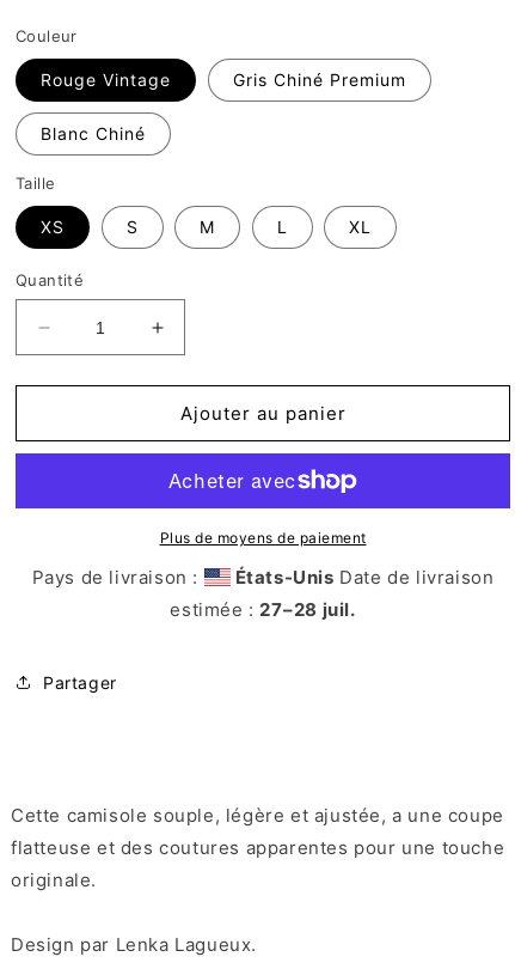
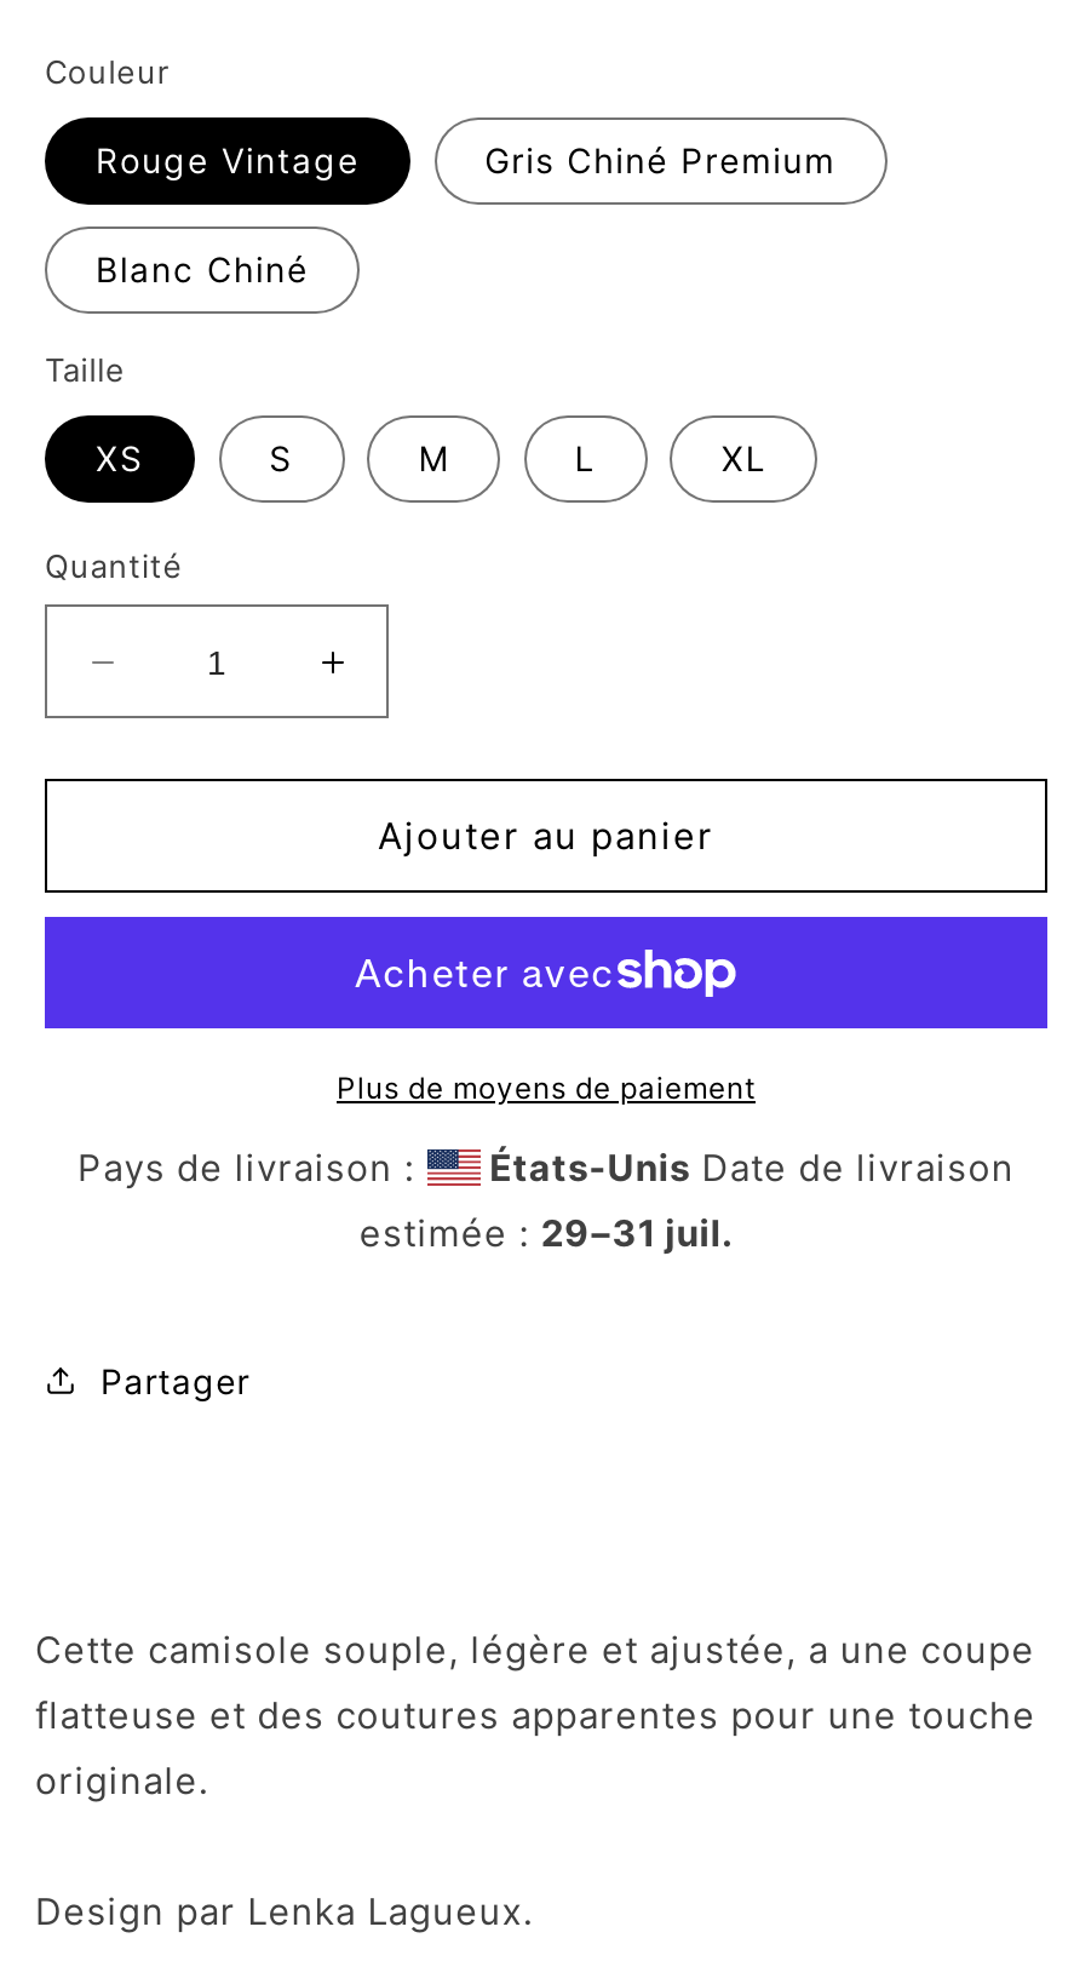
[170,598,356,621] estimée : 27–28 juil. -> [359,1211,733,1258] estimée : 29–31 juil.

